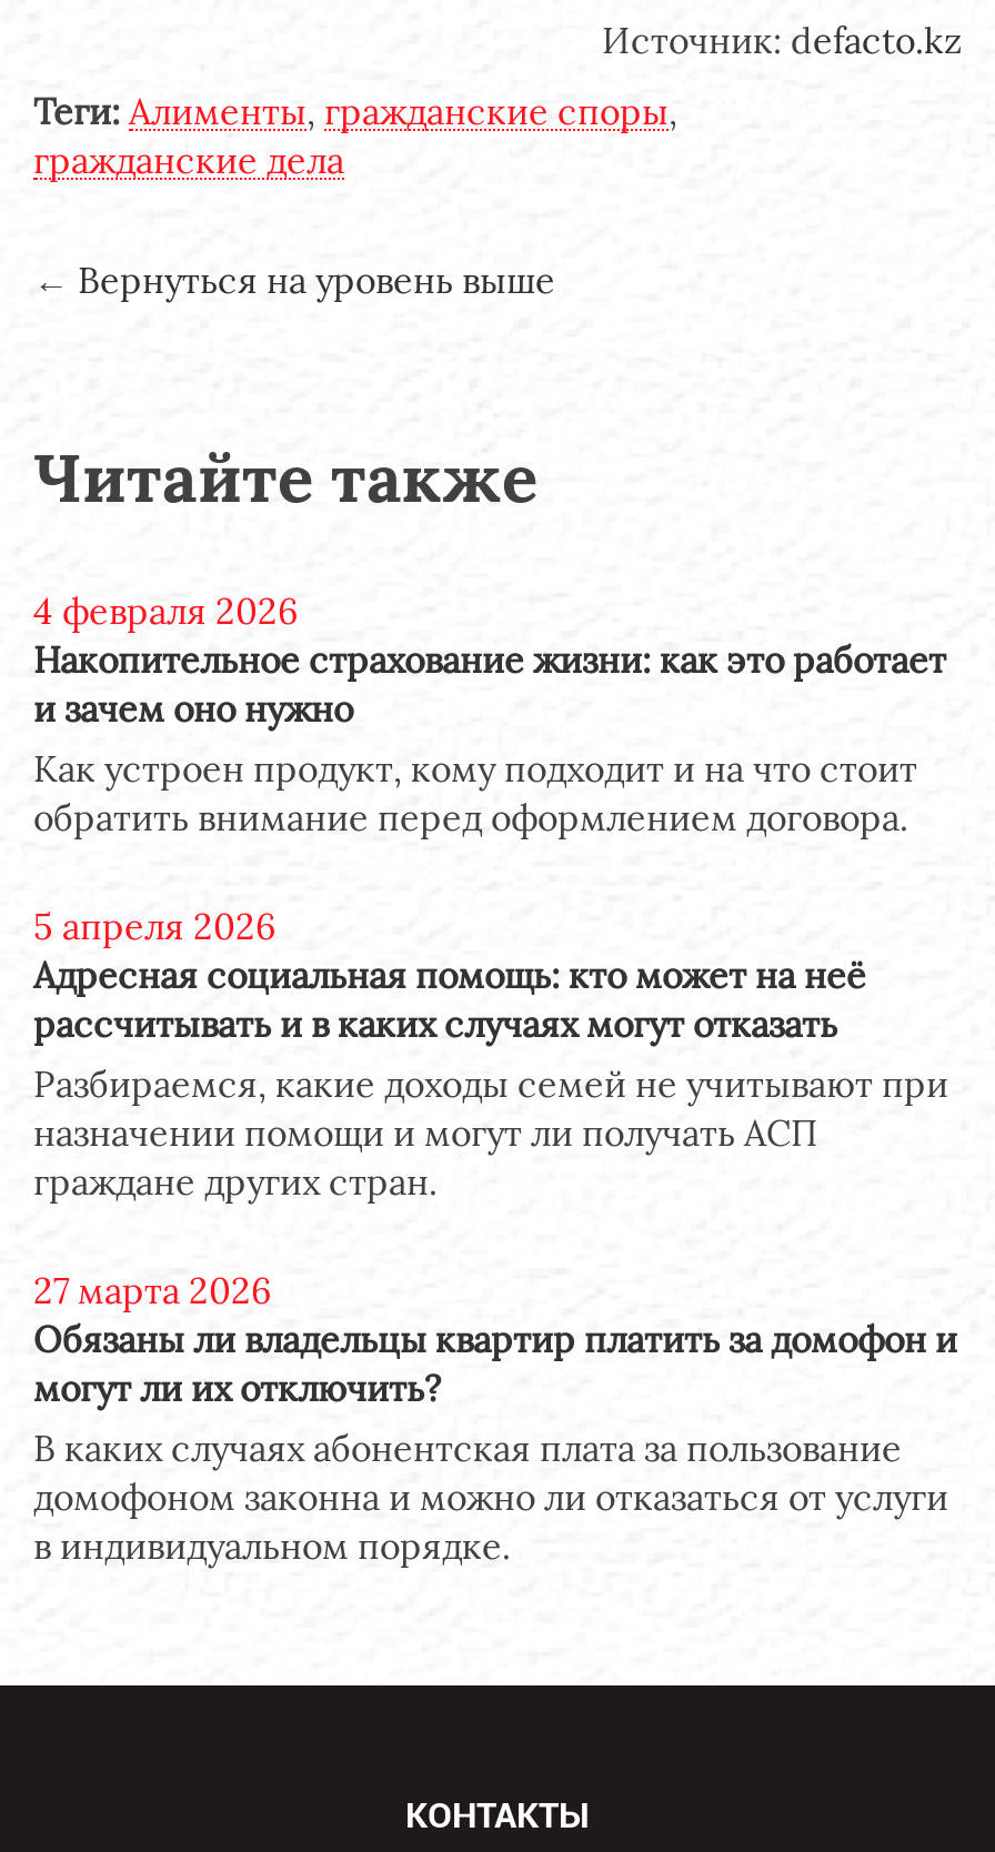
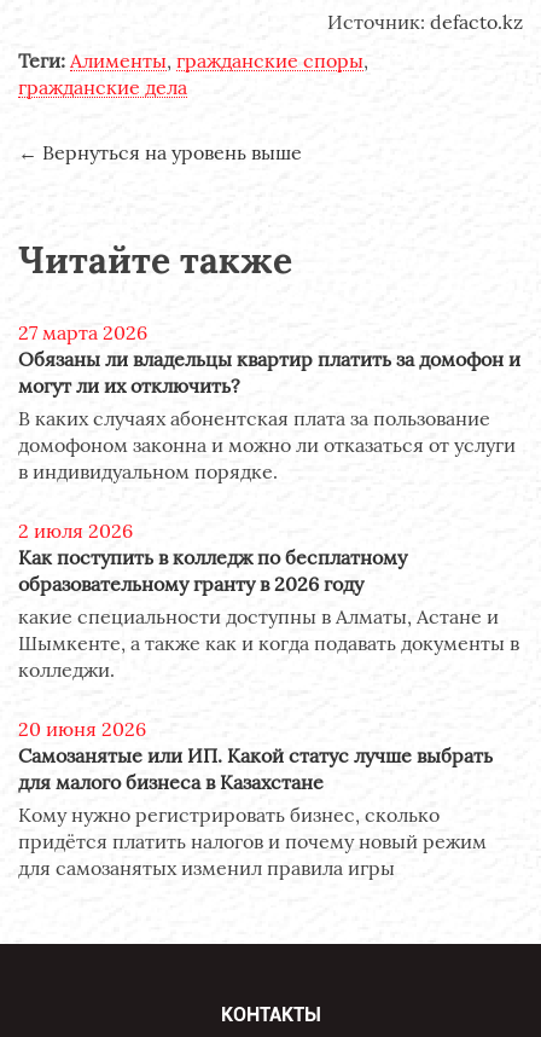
[33,589,948,1204] 4 февраля 2026 | Накопительное страхование жизни: как это работает | и зачем оно нужно | Как устроен продукт, кому подходит и на что стоит | обратить внимание перед оформлением договора. | 5 апреля 2026 | Адресная социальная помощь: кто может на неё | рассчитывать и в каких случаях могут отказать | Разбираемся, какие доходы семей не учитывают при | назначении помощи и могут ли получать АСП | граждане других стран. -> none
moved [33,1268,957,1568] -> [18,321,520,484]: 27 марта 2026 | Обязаны ли владельцы квартир платить за домофон и | могут ли их отключить? | В каких случаях абонентская плата за пользование | домофоном законна и можно ли отказаться от услуги | в индивидуальном порядке.
none -> [18,519,519,880] 2 июля 2026 | Как поступить в колледж по бесплатному | образовательному гранту в 2026 году | какие специальности доступны в Алматы, Астане и | Шымкенте, а также как и когда подавать документы в | колледжи. | 20 июня 2026 | Самозанятые или ИП. Какой статус лучше выбрать | для малого бизнеса в Казахстане | Кому нужно регистрировать бизнес, сколько | придётся платить налогов и почему новый режим | для самозанятых изменил правила игры

